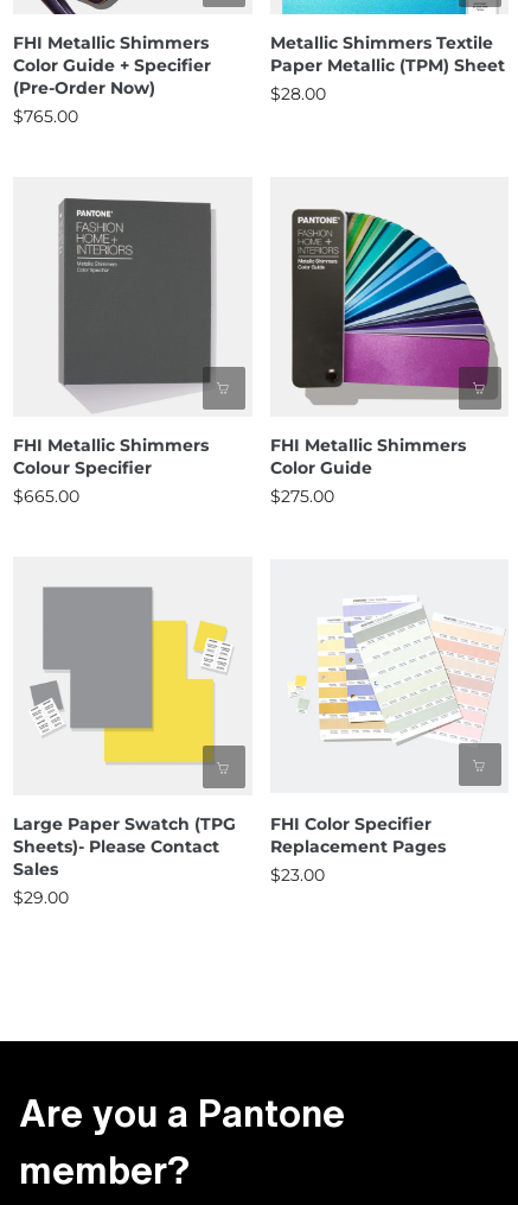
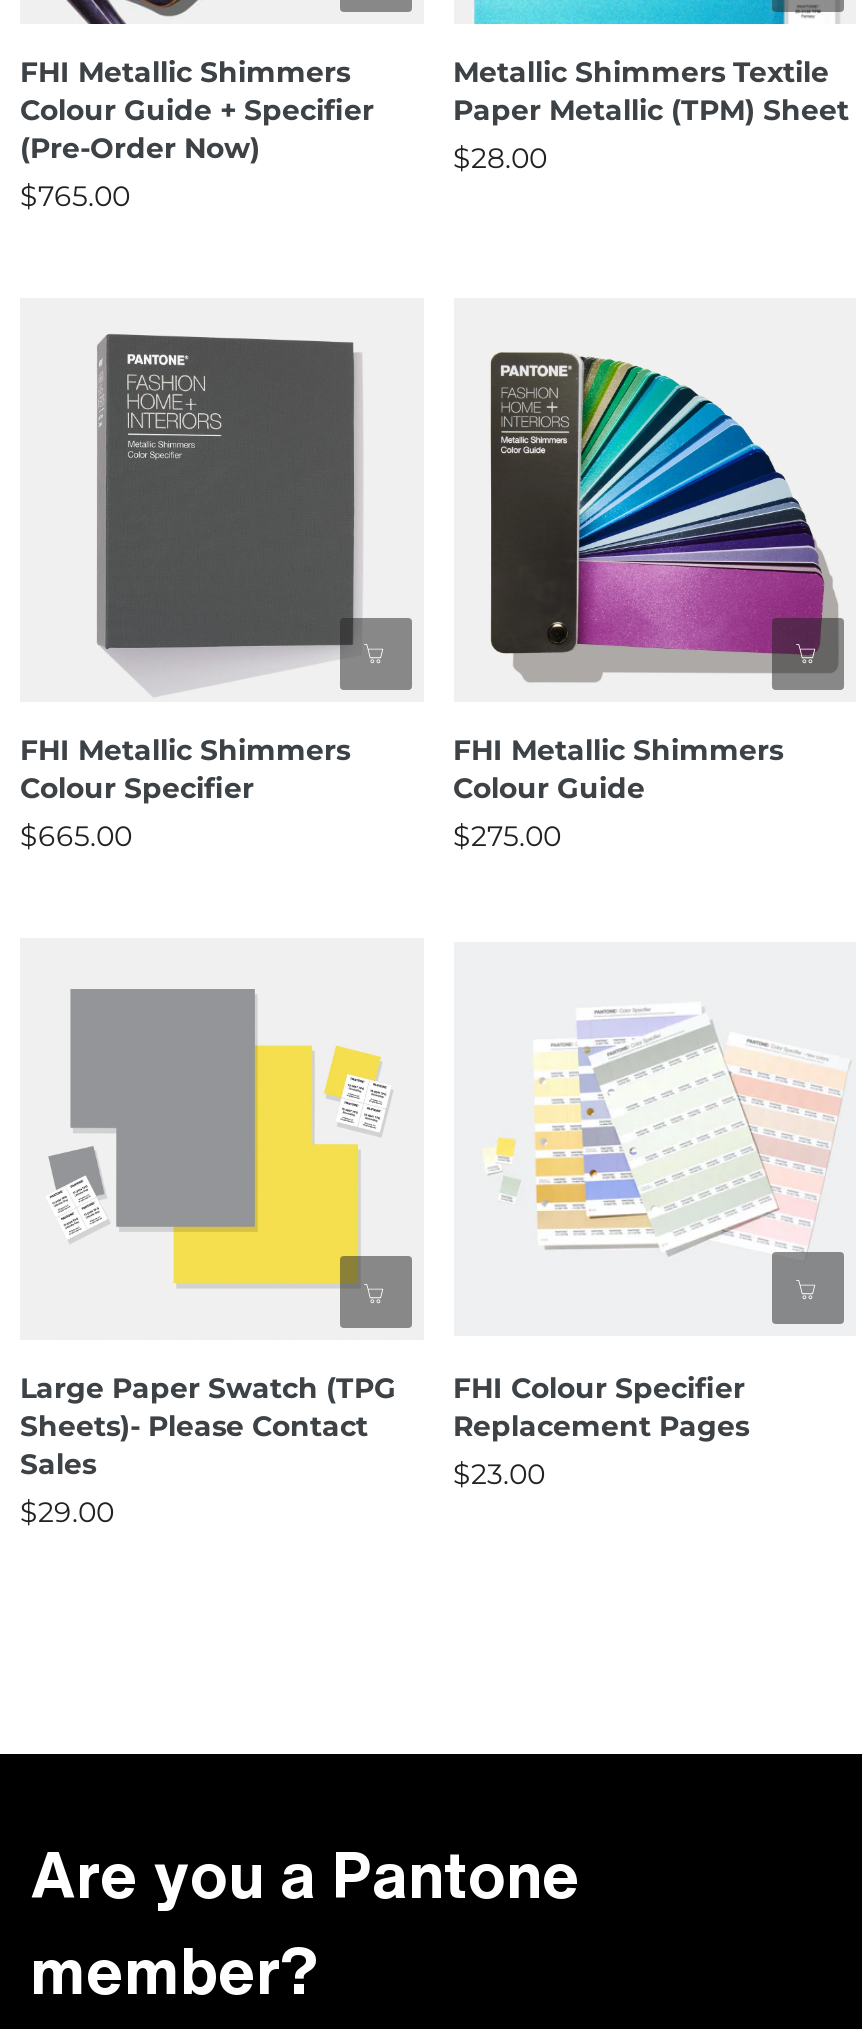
[13,55,211,76] Color Guide + Specifier -> [20,92,374,128] Colour Guide + Specifier
[270,457,372,478] Color Guide -> [453,769,645,805] Colour Guide
[270,813,431,835] FHI Color Specifier -> [453,1370,745,1406] FHI Colour Specifier

